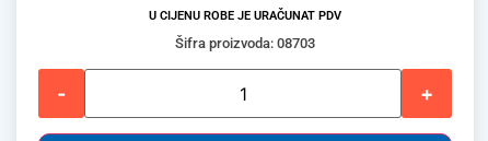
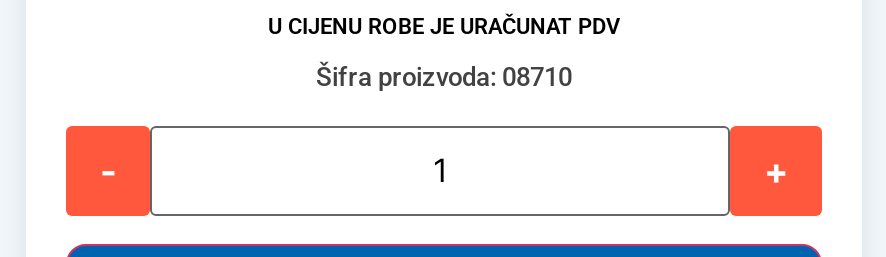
[175,35,315,51] Šifra proizvoda: 08703 -> [316,62,572,92] Šifra proizvoda: 08710

